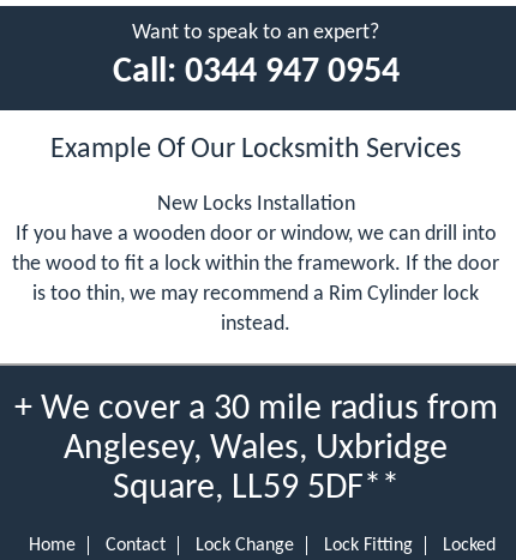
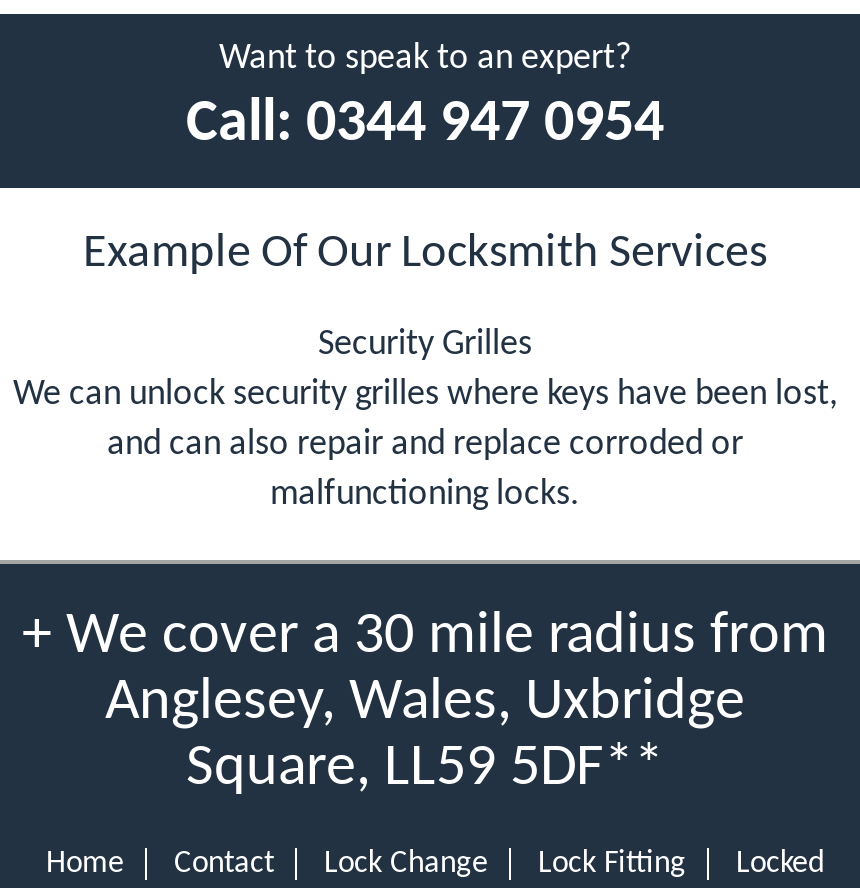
[12,192,499,335] New Locks Installation | If you have a wooden door or window, we can drill into | the wood to fit a lock within the framework. If the door | is too thin, we may recommend a Rim Cylinder lock | instead. -> [13,325,837,513] Security Grilles | We can unlock security grilles where keys have been lost, | and can also repair and replace corroded or | malfunctioning locks.

